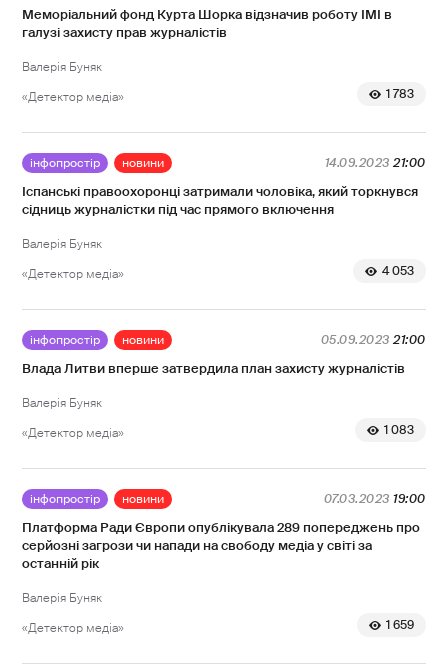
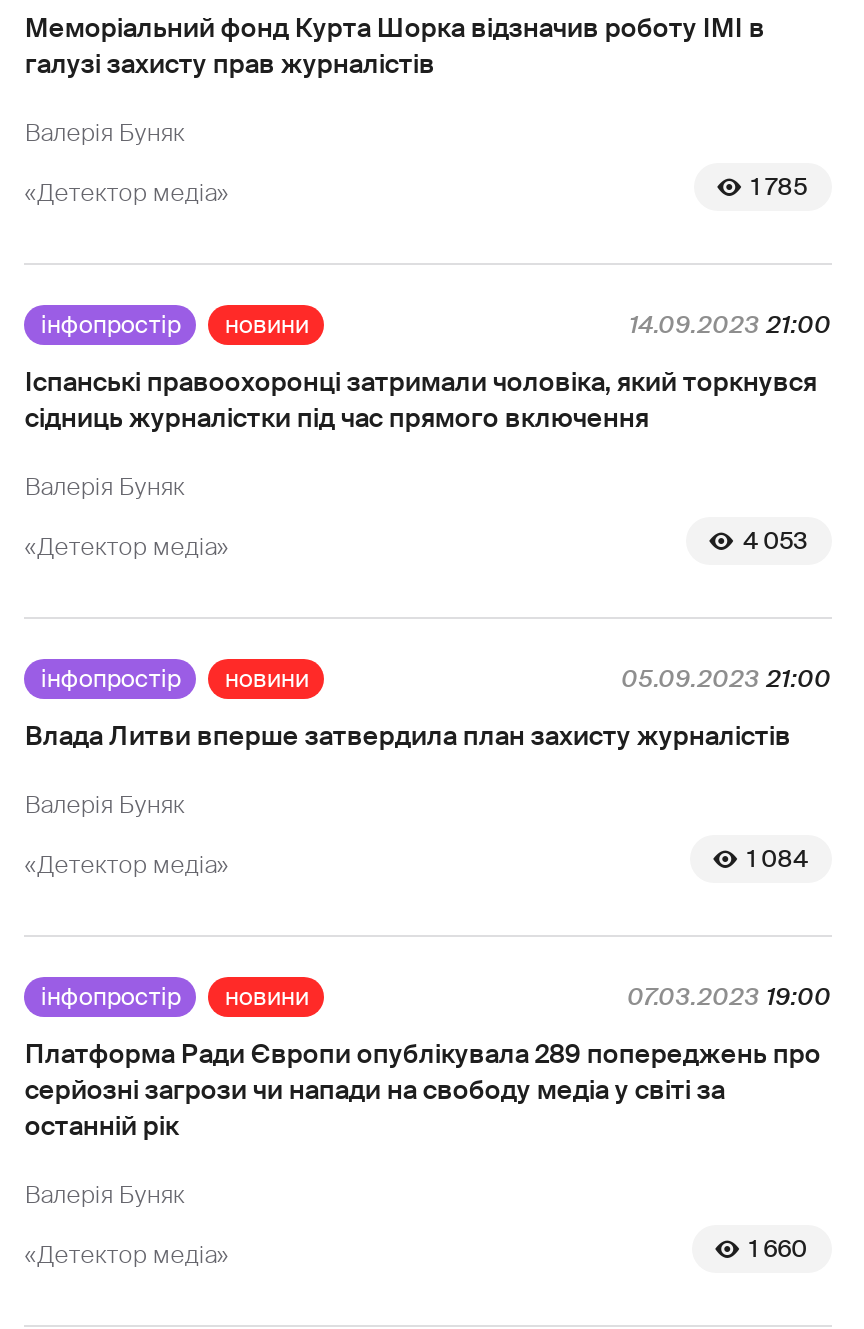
[386,86,414,102] 1 783 -> [751,172,807,204] 1 785
[384,422,414,438] 1 083 -> [747,844,807,876] 1 084
[386,617,414,633] 1 659 -> [749,1234,807,1266] 1 660

